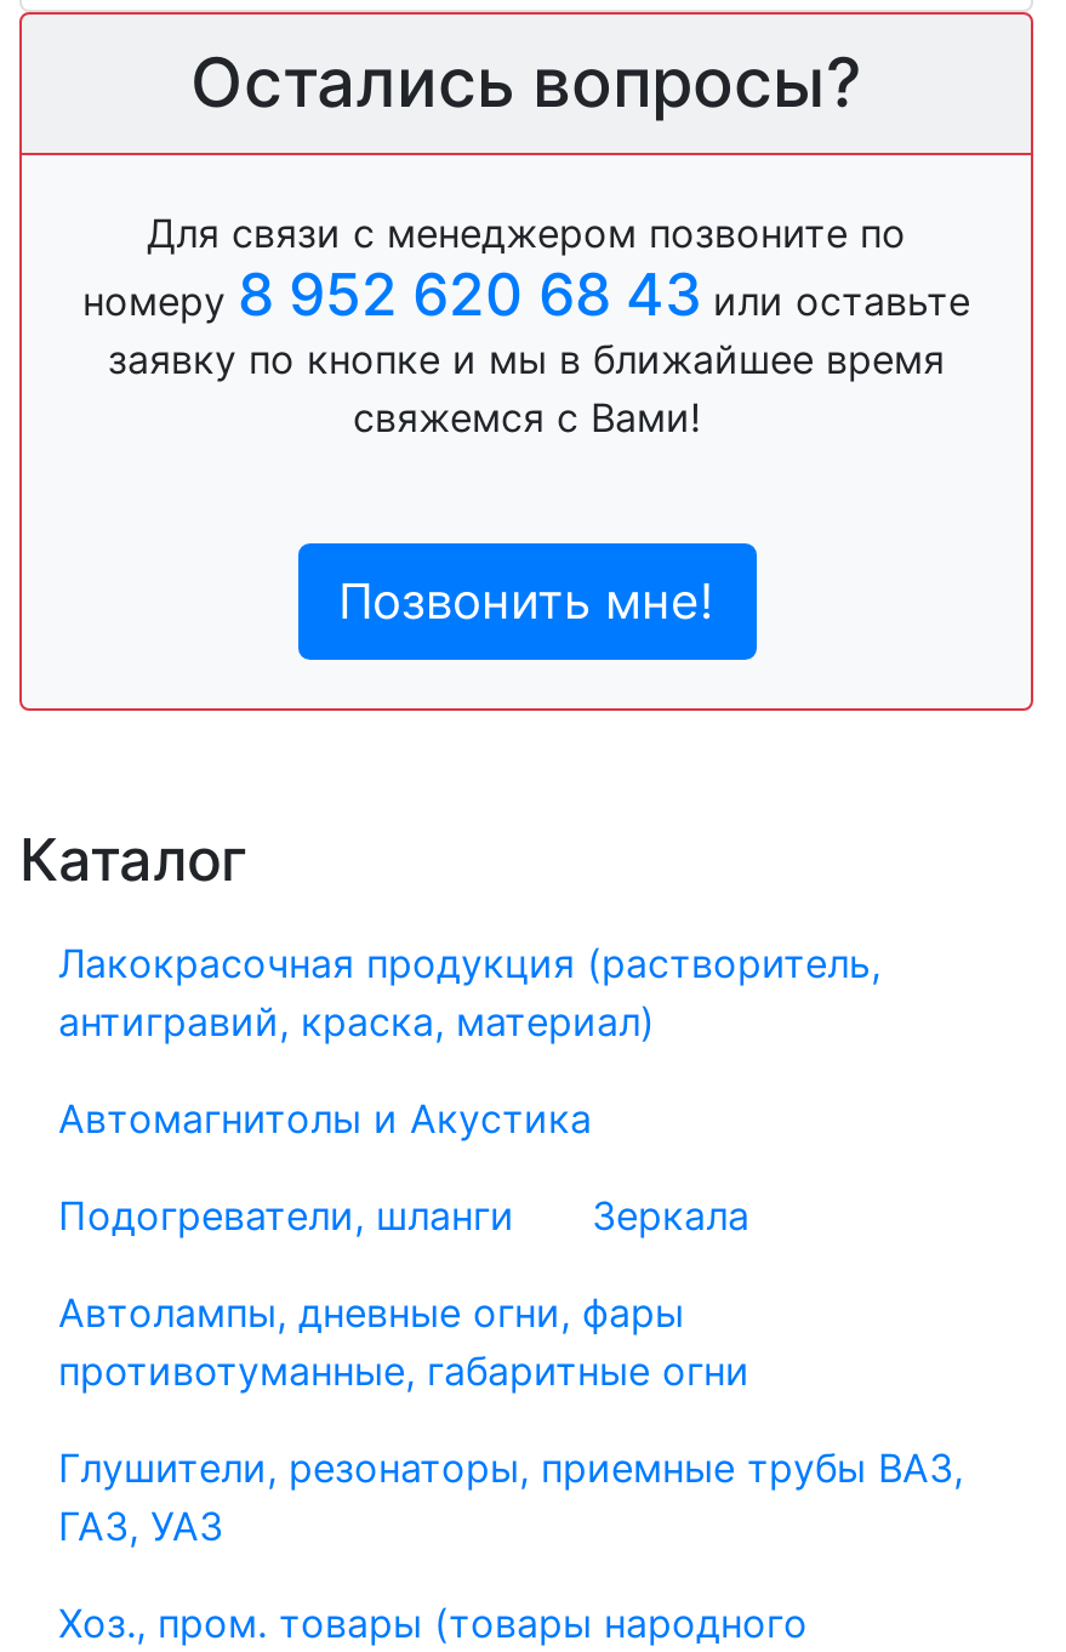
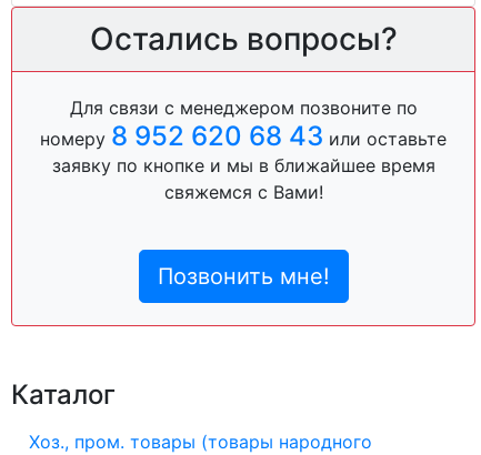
[58,938,963,1549] Лакокрасочная продукция (растворитель, | антигравий, краска, материал) | Автомагнитолы и Акустика | Подогреватели, шланги | Зеркала | Автолампы, дневные огни, фары | противотуманные, габаритные огни | Глушители, резонаторы, приемные трубы ВАЗ, | ГАЗ, УАЗ -> none

